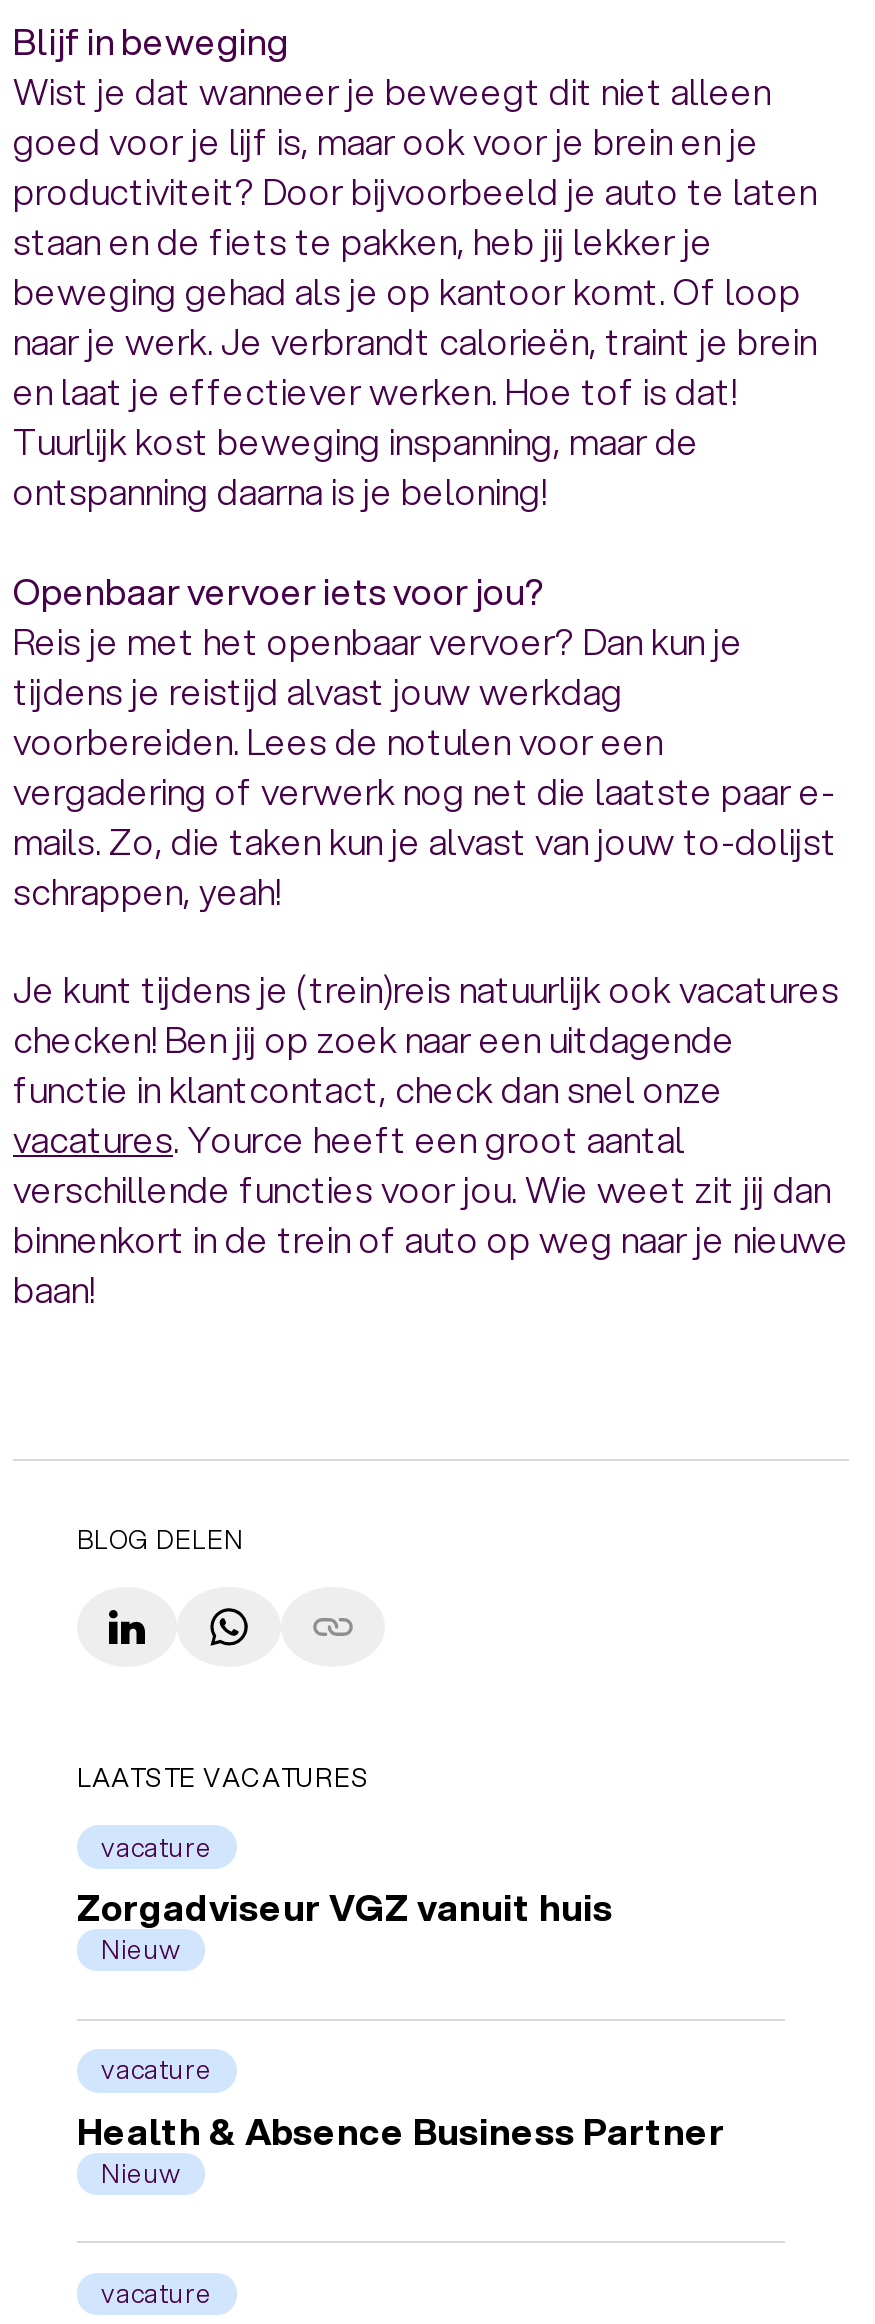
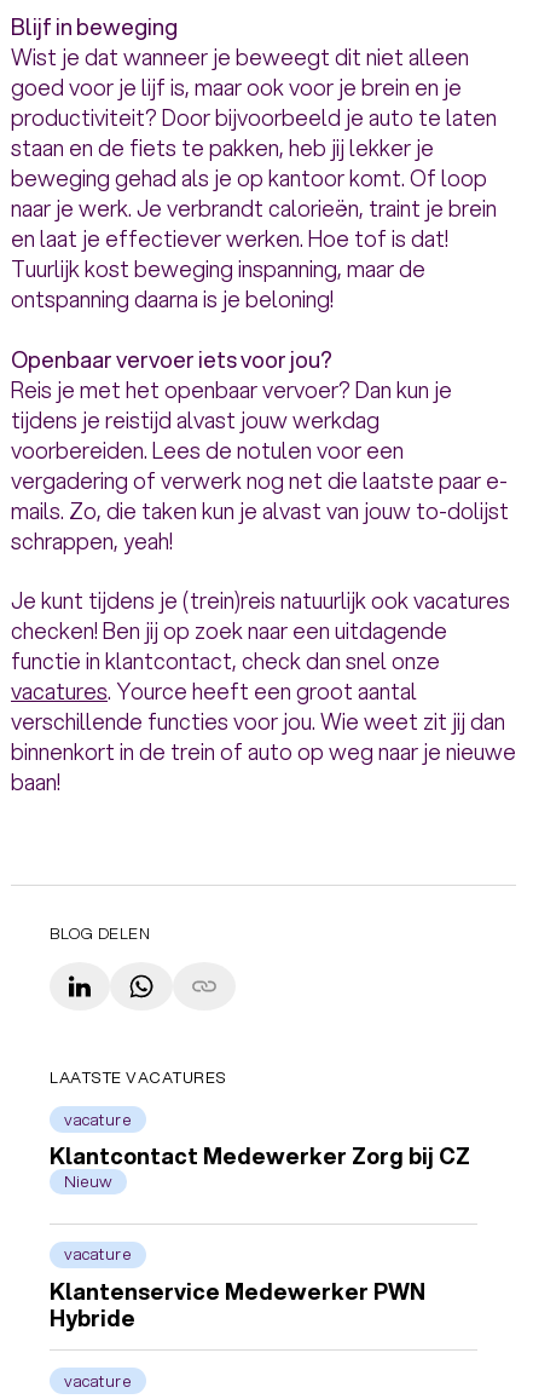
[77,1881,613,1933] Zorgadviseur VGZ vanuit huis -> [50,1140,470,1171] Klantcontact Medewerker Zorg bij CZ
[77,2104,725,2191] Health & Absence Business Partner | Nieuw -> [50,1275,425,1333] Klantenservice Medewerker PWN | Hybride

